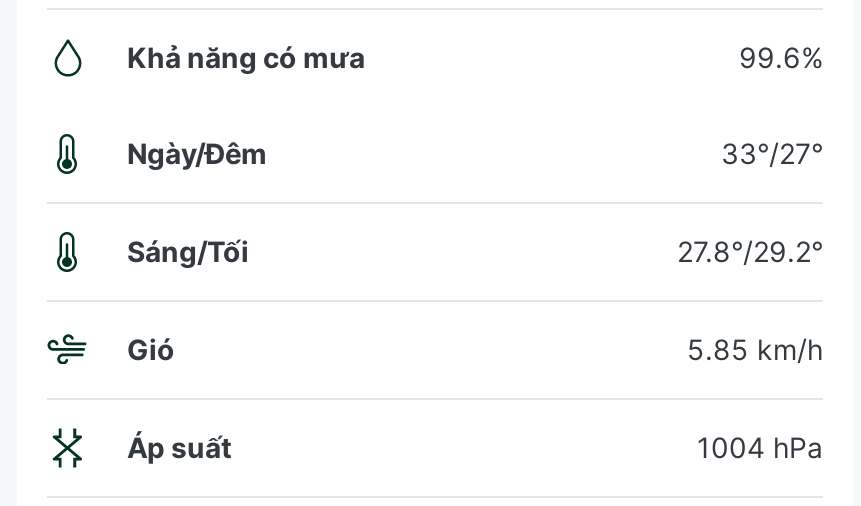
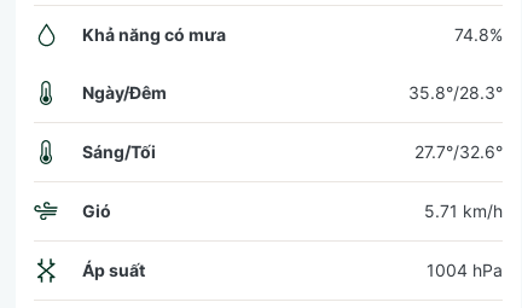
[739,39,823,73] 99.6% -> [454,24,503,44] 74.8%
[721,135,823,169] 33°/27° -> [408,82,503,102] 35.8°/28.3°
[677,233,823,267] 27.8°/29.2° -> [414,141,503,161] 27.7°/32.6°
[687,331,823,365] 5.85 km/h -> [424,200,503,221] 5.71 km/h

